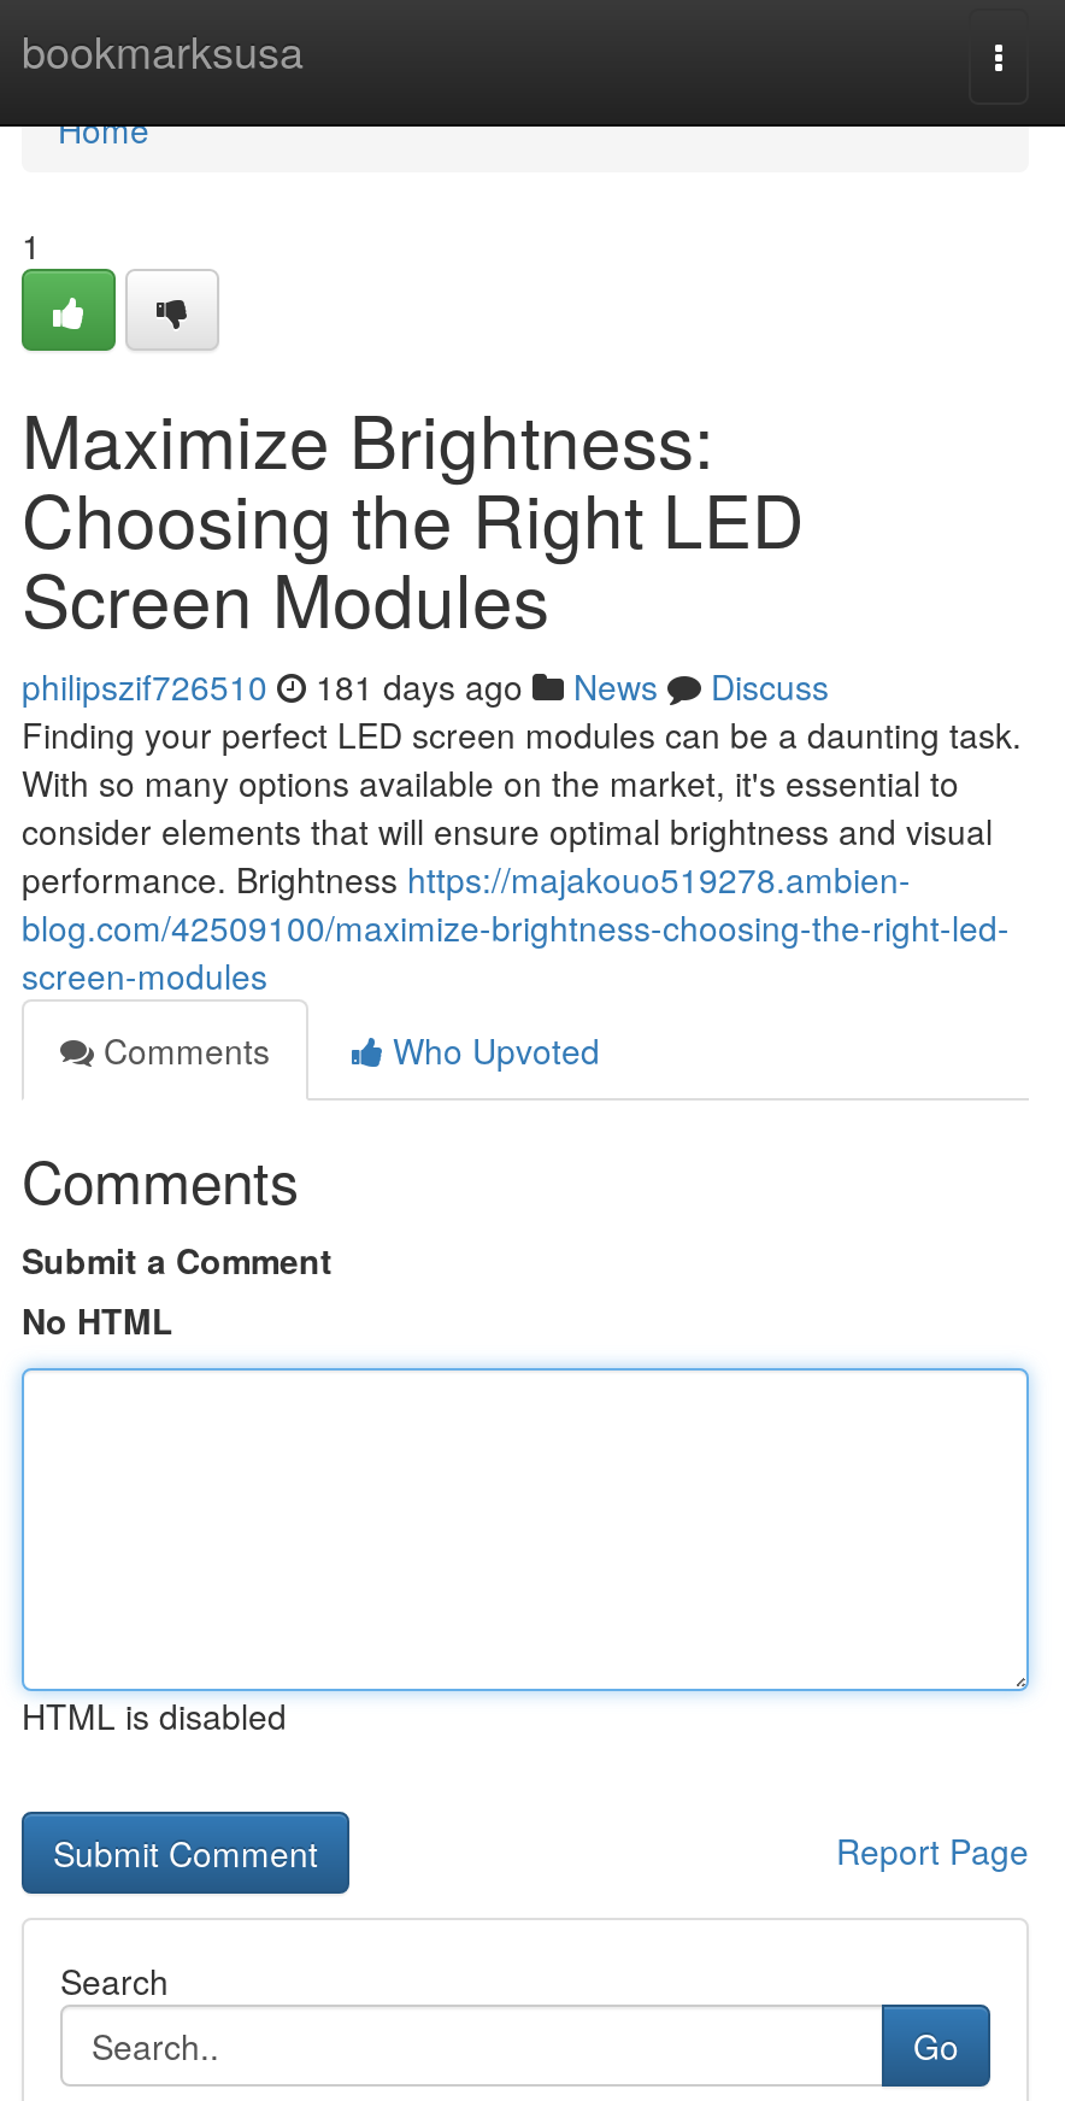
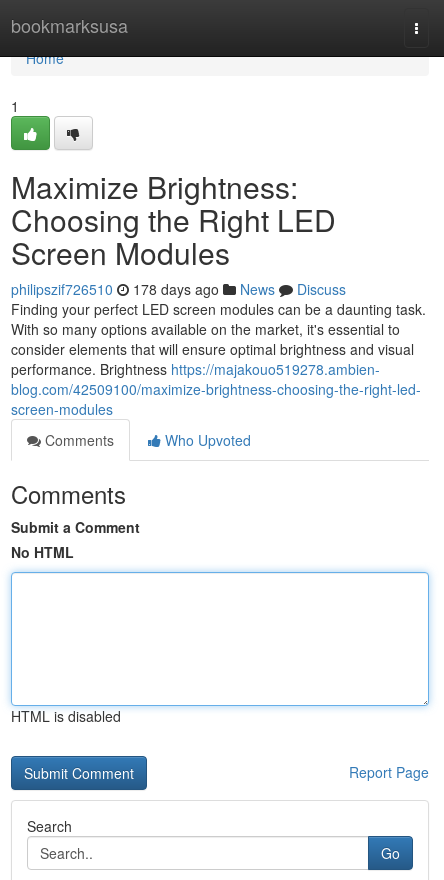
[22,662,829,710] philipszif726510 181 days ago News Discuss -> [11,279,346,299] philipszif726510 178 days ago News Discuss

